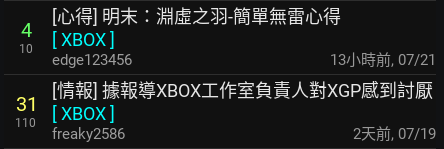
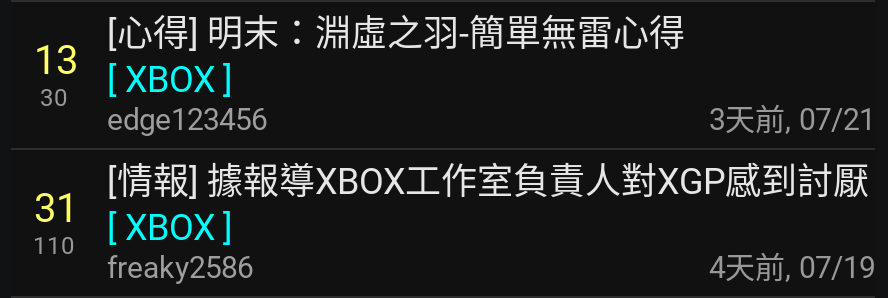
[15,18,32,56] 4 | 10 -> [24,36,78,112] 13 | 30
[330,51,436,69] 13小時前, 07/21 -> [709,102,875,138] 3天前, 07/21
[353,125,436,143] 2天前, 07/19 -> [709,250,875,286] 4天前, 07/19

